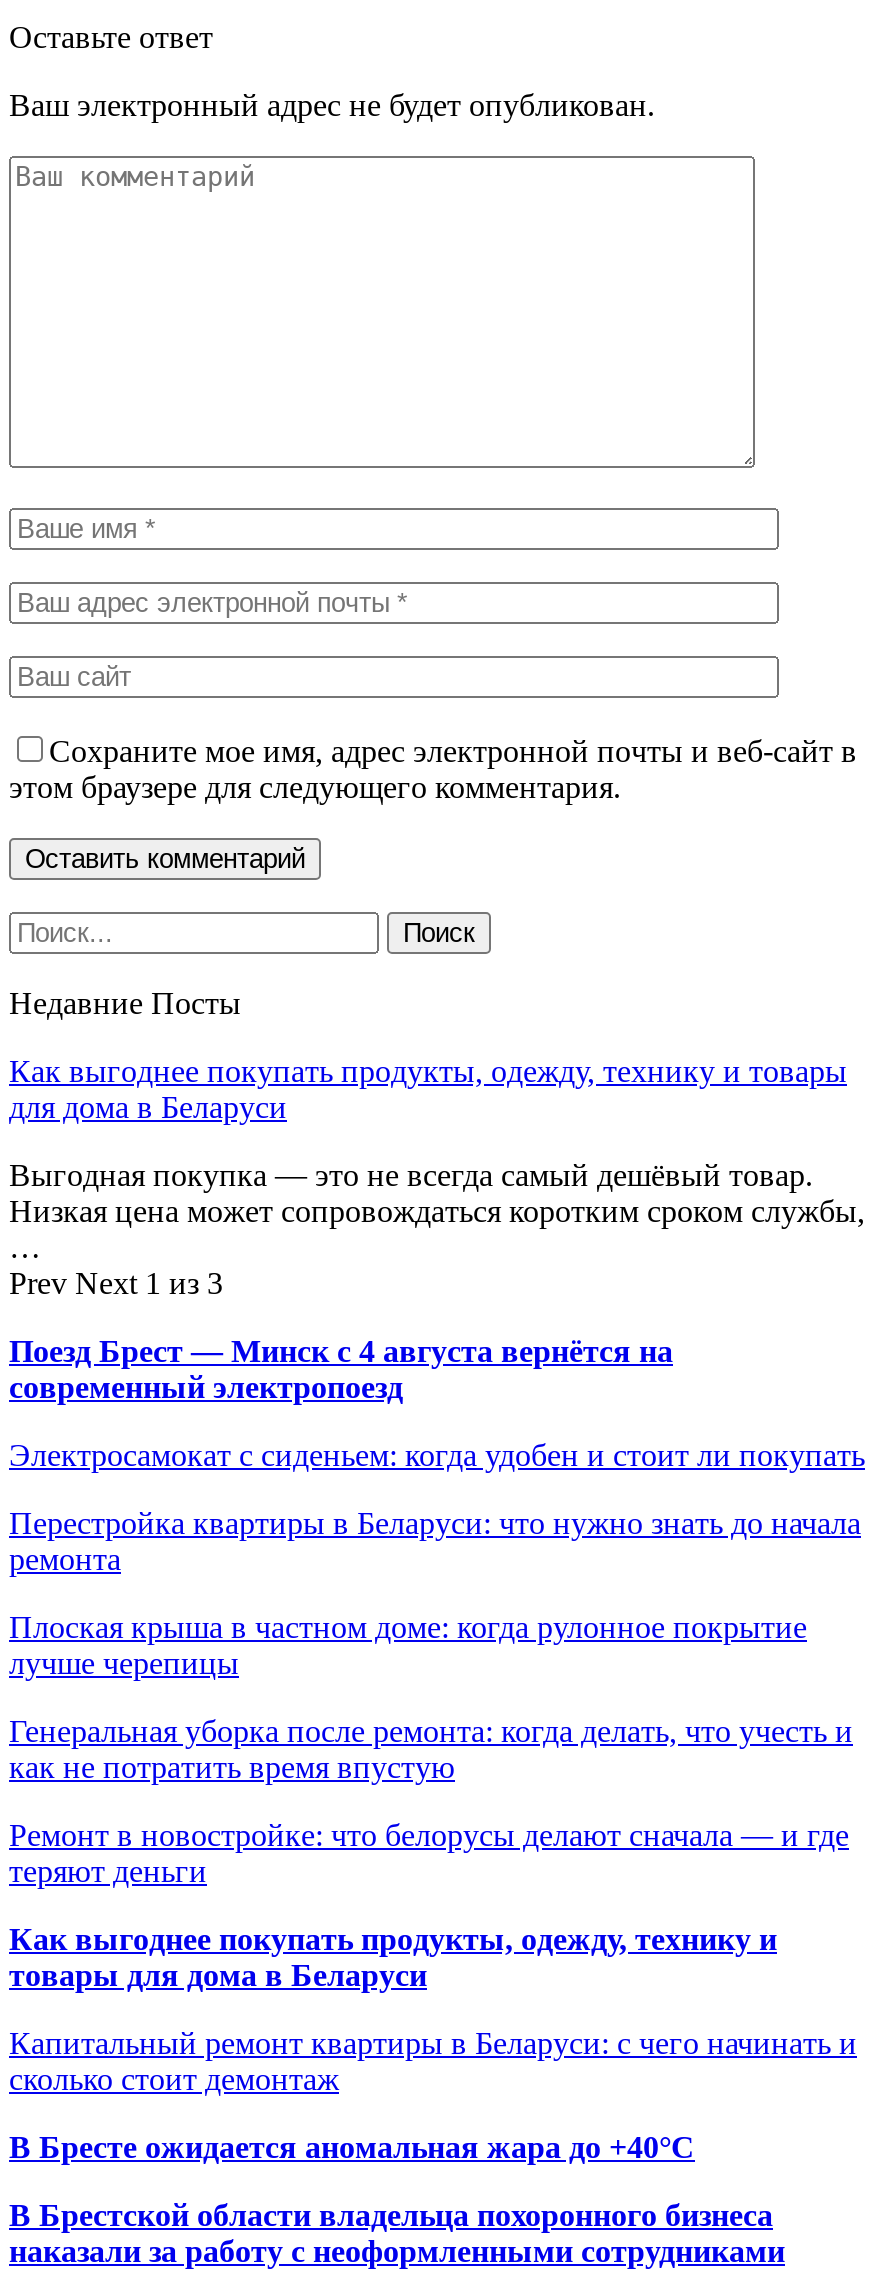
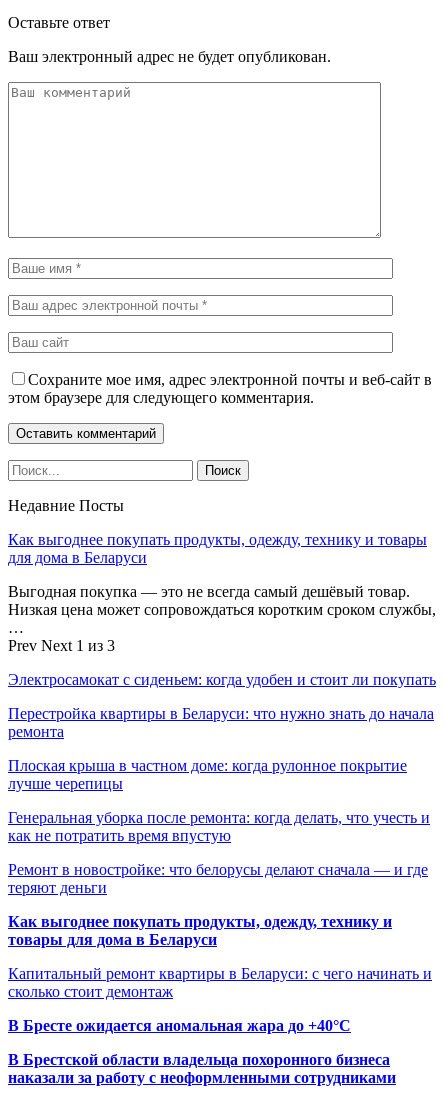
[9,1334,673,1404] Поезд Брест — Минск с 4 августа вернётся на | современный электропоезд -> none

